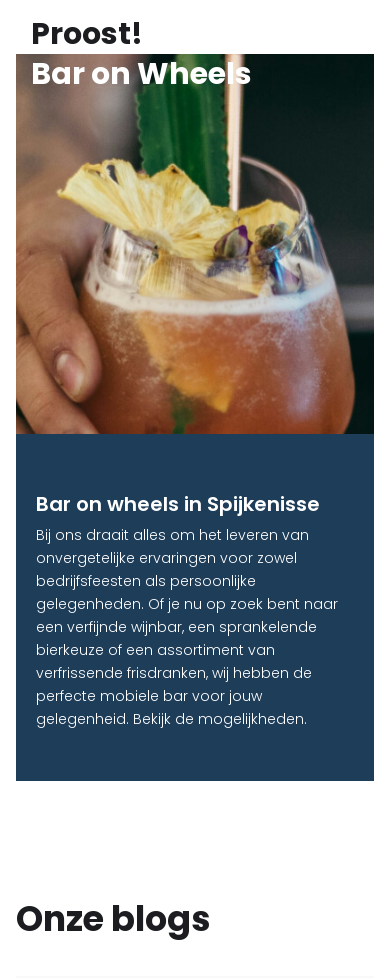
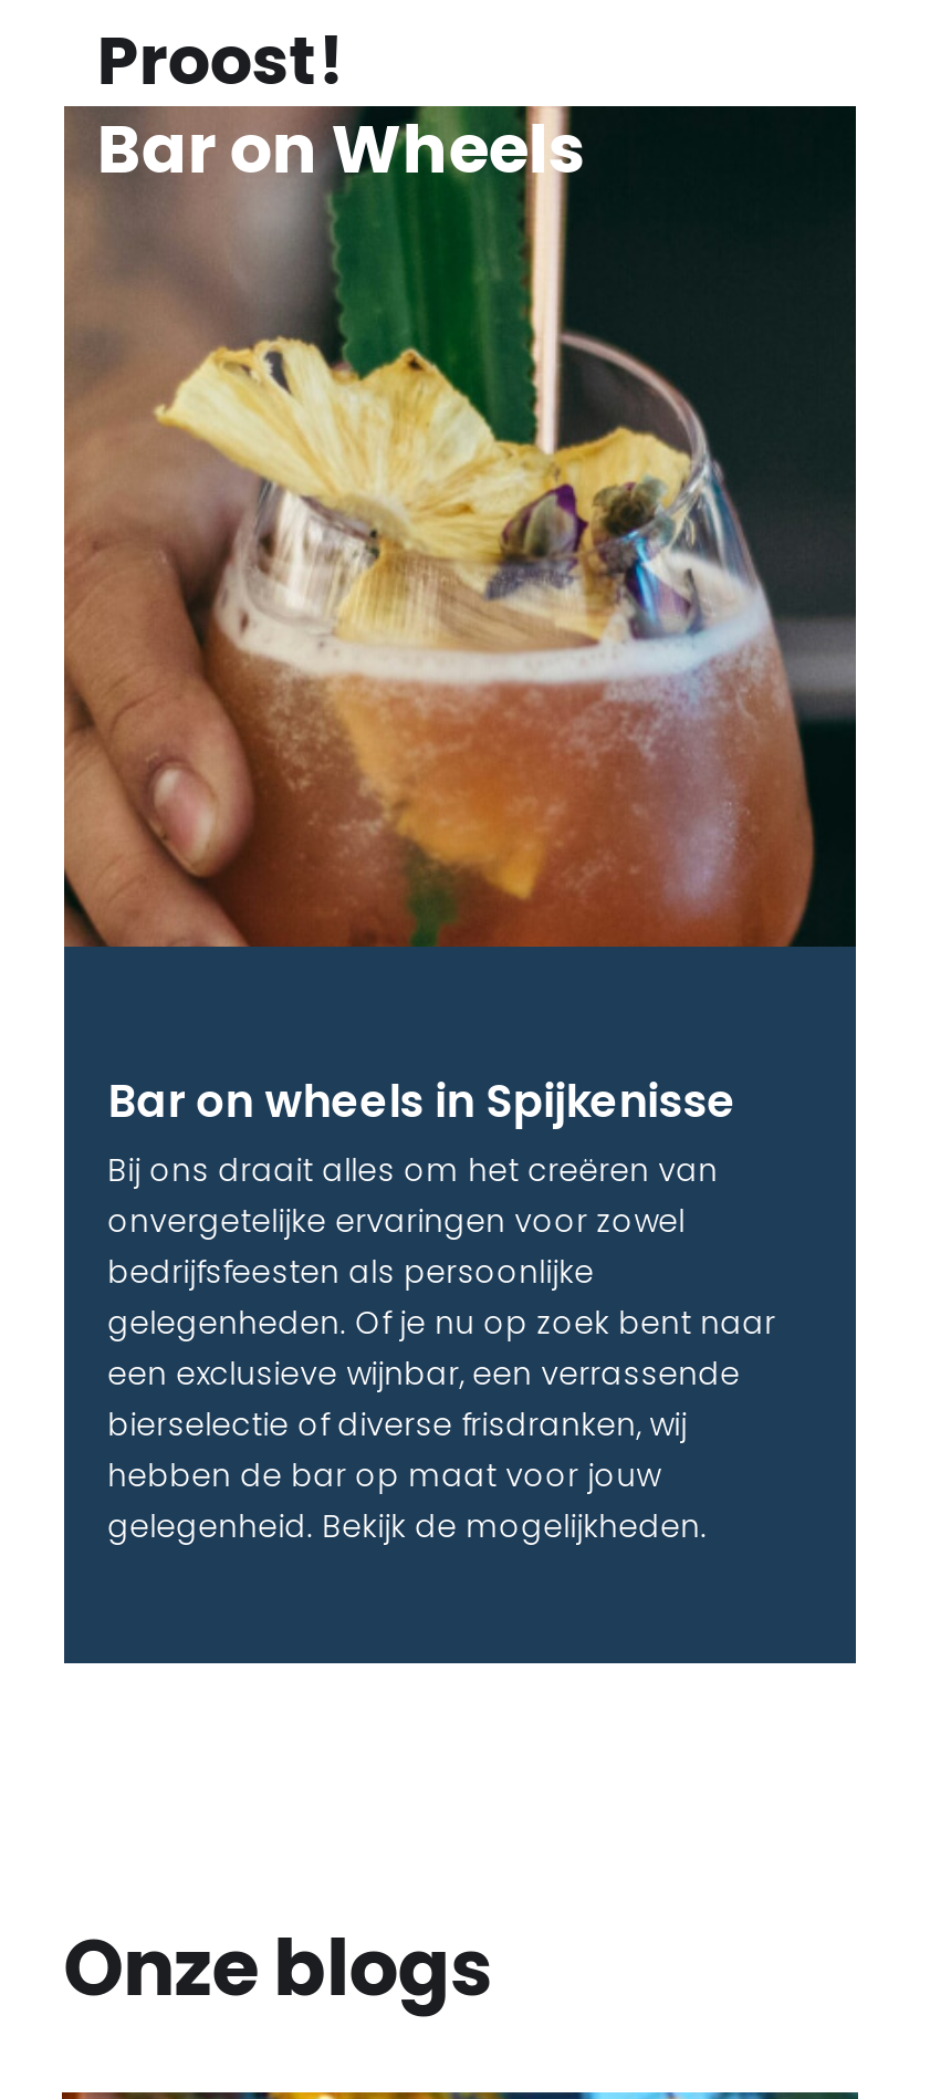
[36,525,309,545] Bij ons draait alles om het leveren van -> [108,1148,718,1192] Bij ons draait alles om het creëren van
[36,617,317,706] een verfijnde wijnbar, een sprankelende | bierkeuze of een assortiment van | verfrissende frisdranken, wij hebben de | perfecte mobiele bar voor jouw -> [108,1351,740,1497] een exclusieve wijnbar, een verrassende | bierselectie of diverse frisdranken, wij | hebben de bar op maat voor jouw

